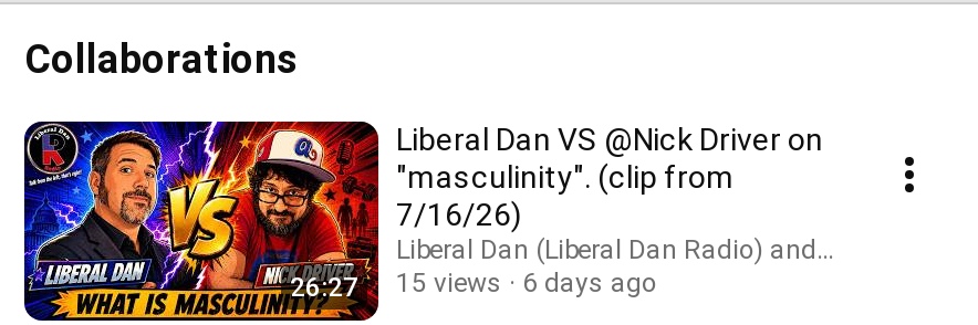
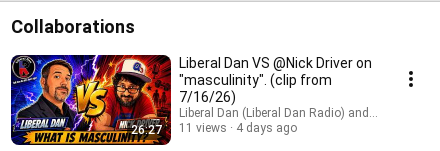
[396,267,502,298] 15 views -> [179,121,227,135] 11 views
[522,267,657,298] 6 days ago -> [236,121,297,135] 4 days ago

